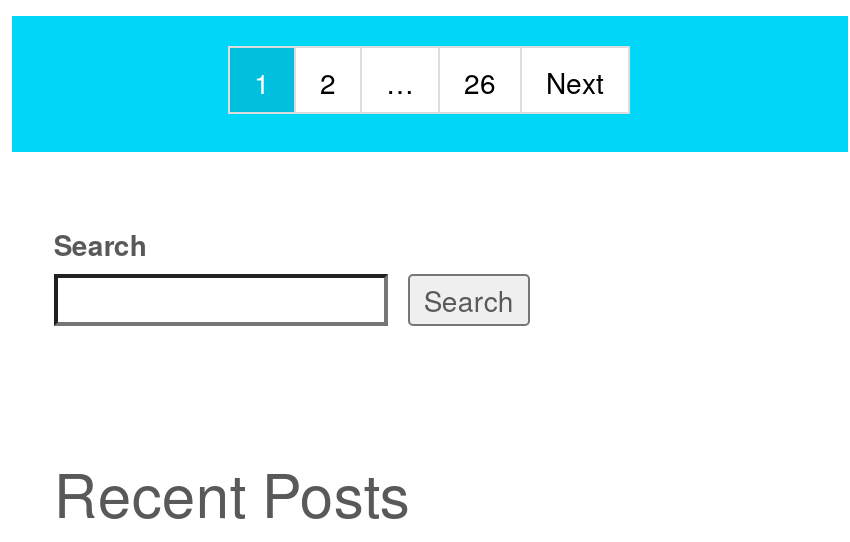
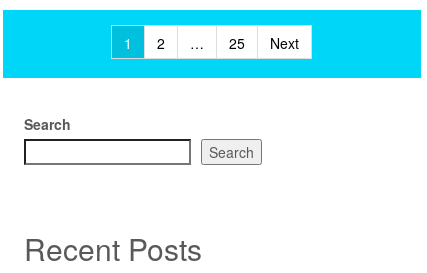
[464,62,496,102] 26 -> [229,33,245,53] 25

